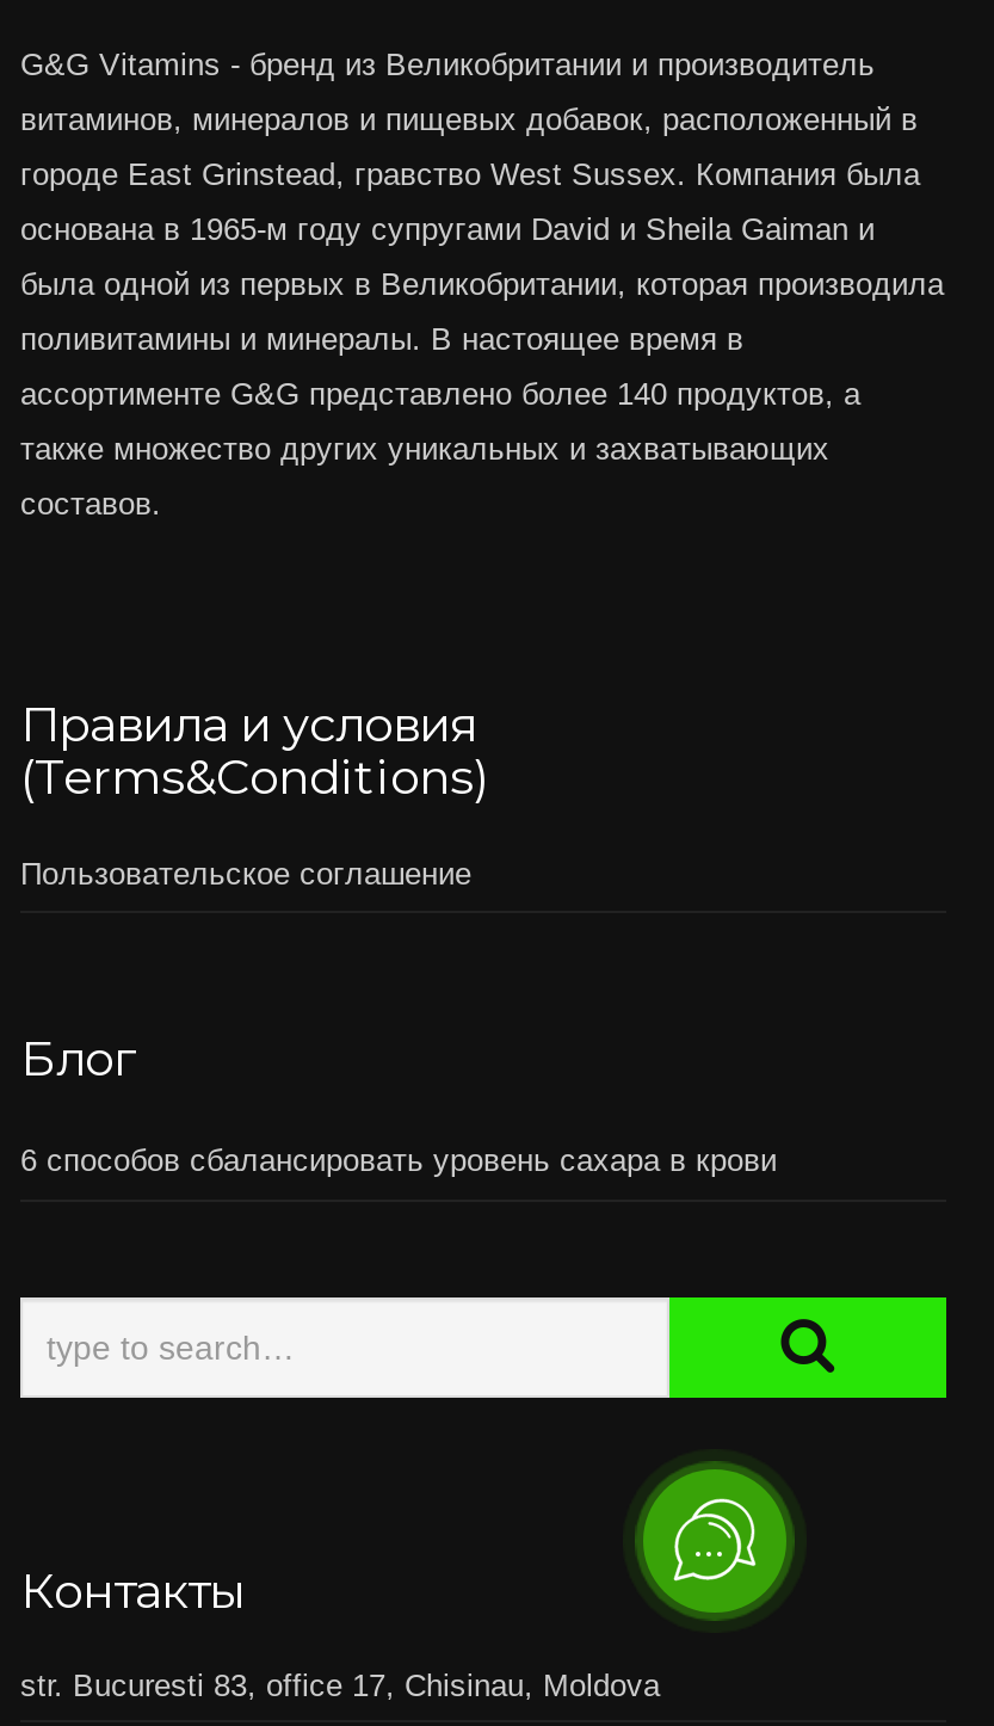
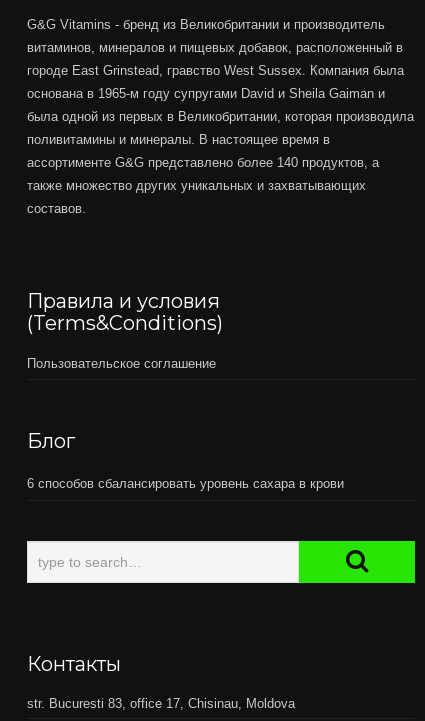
[634,1460,796,1622] [image] -> none

